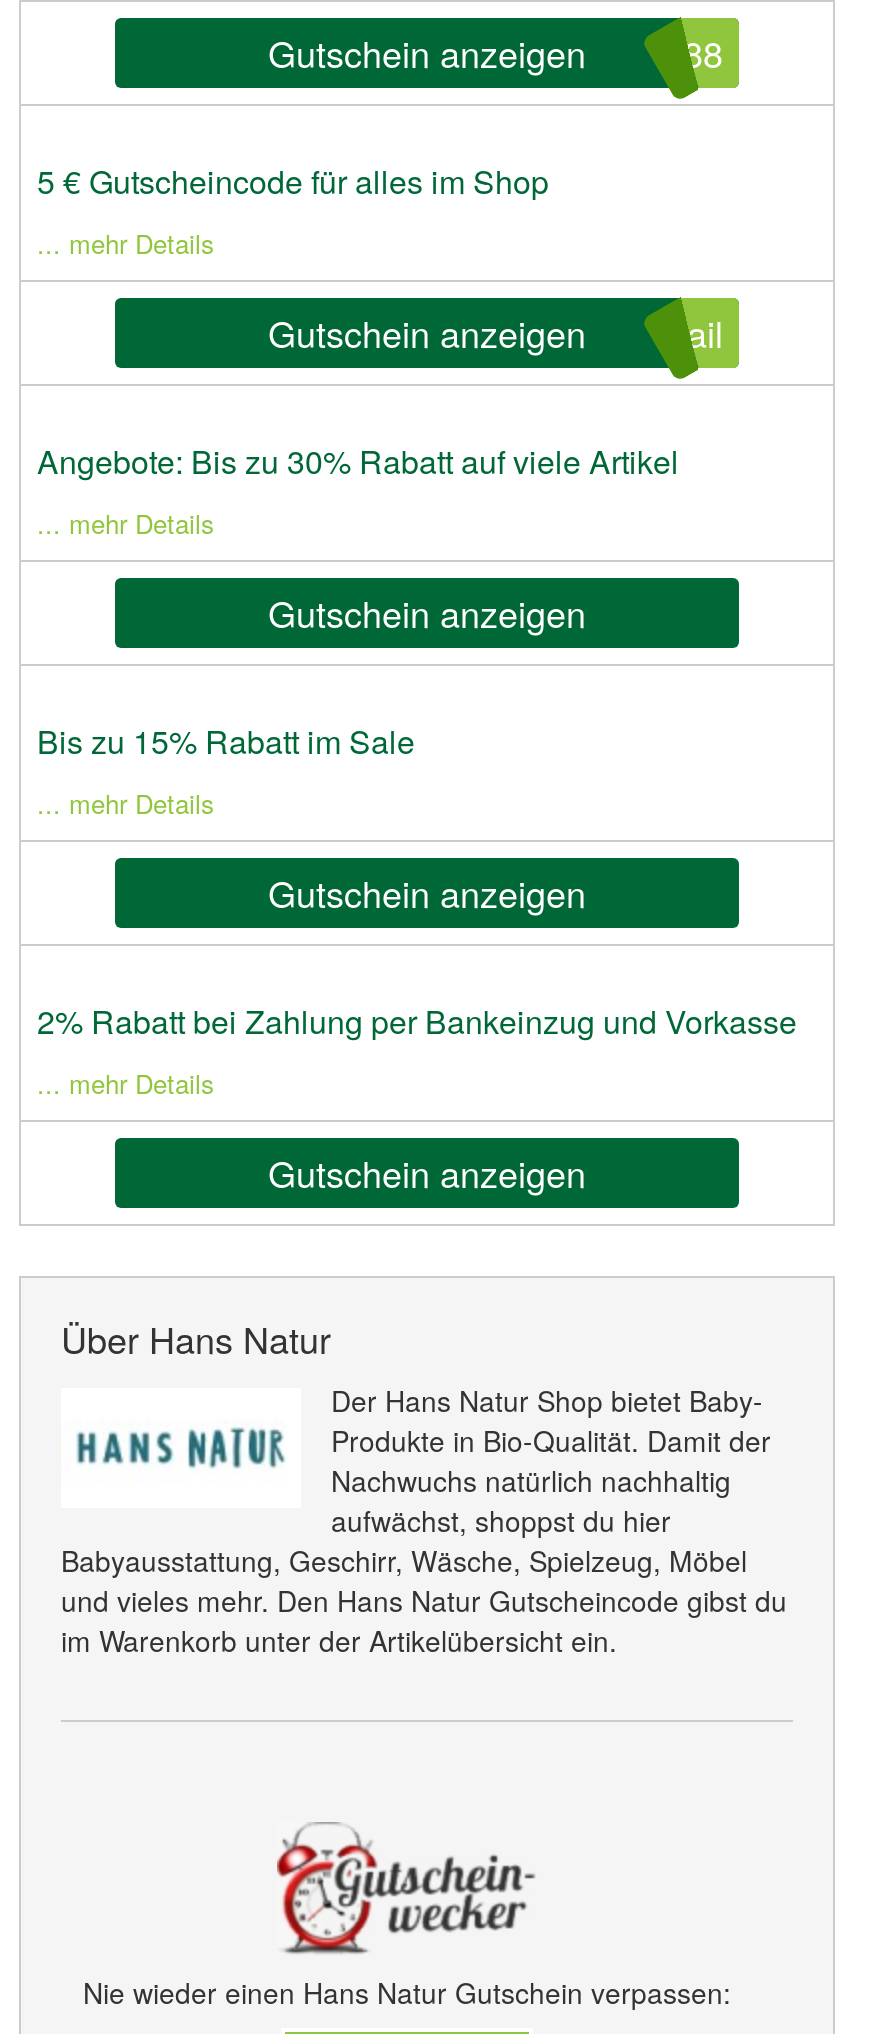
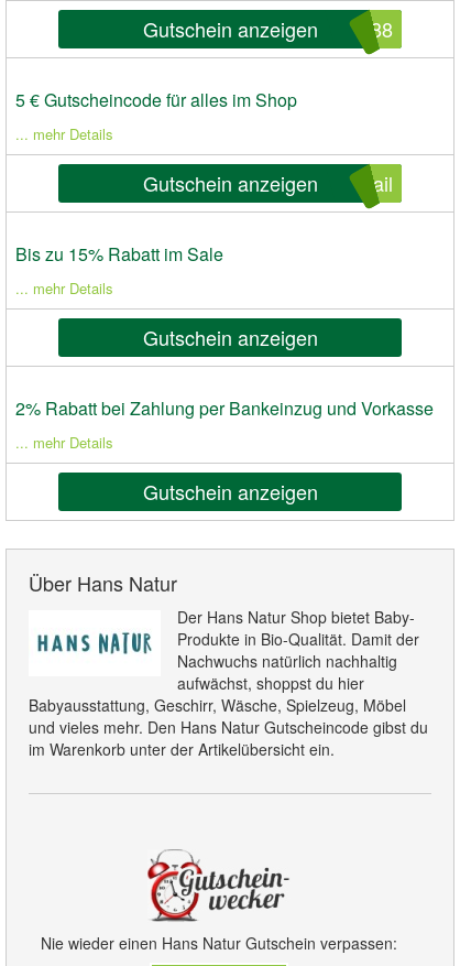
[37,438,679,638] Angebote: Bis zu 30% Rabatt auf viele Artikel | ... mehr Details | Gutschein anzeigen -> none

